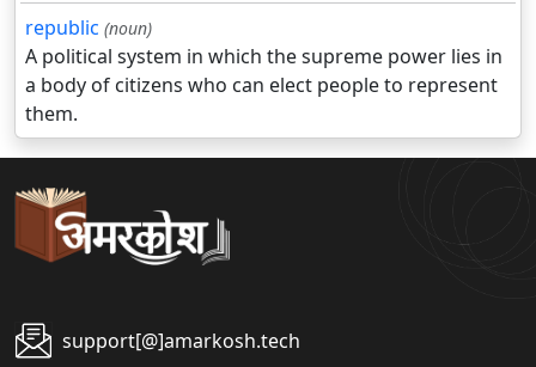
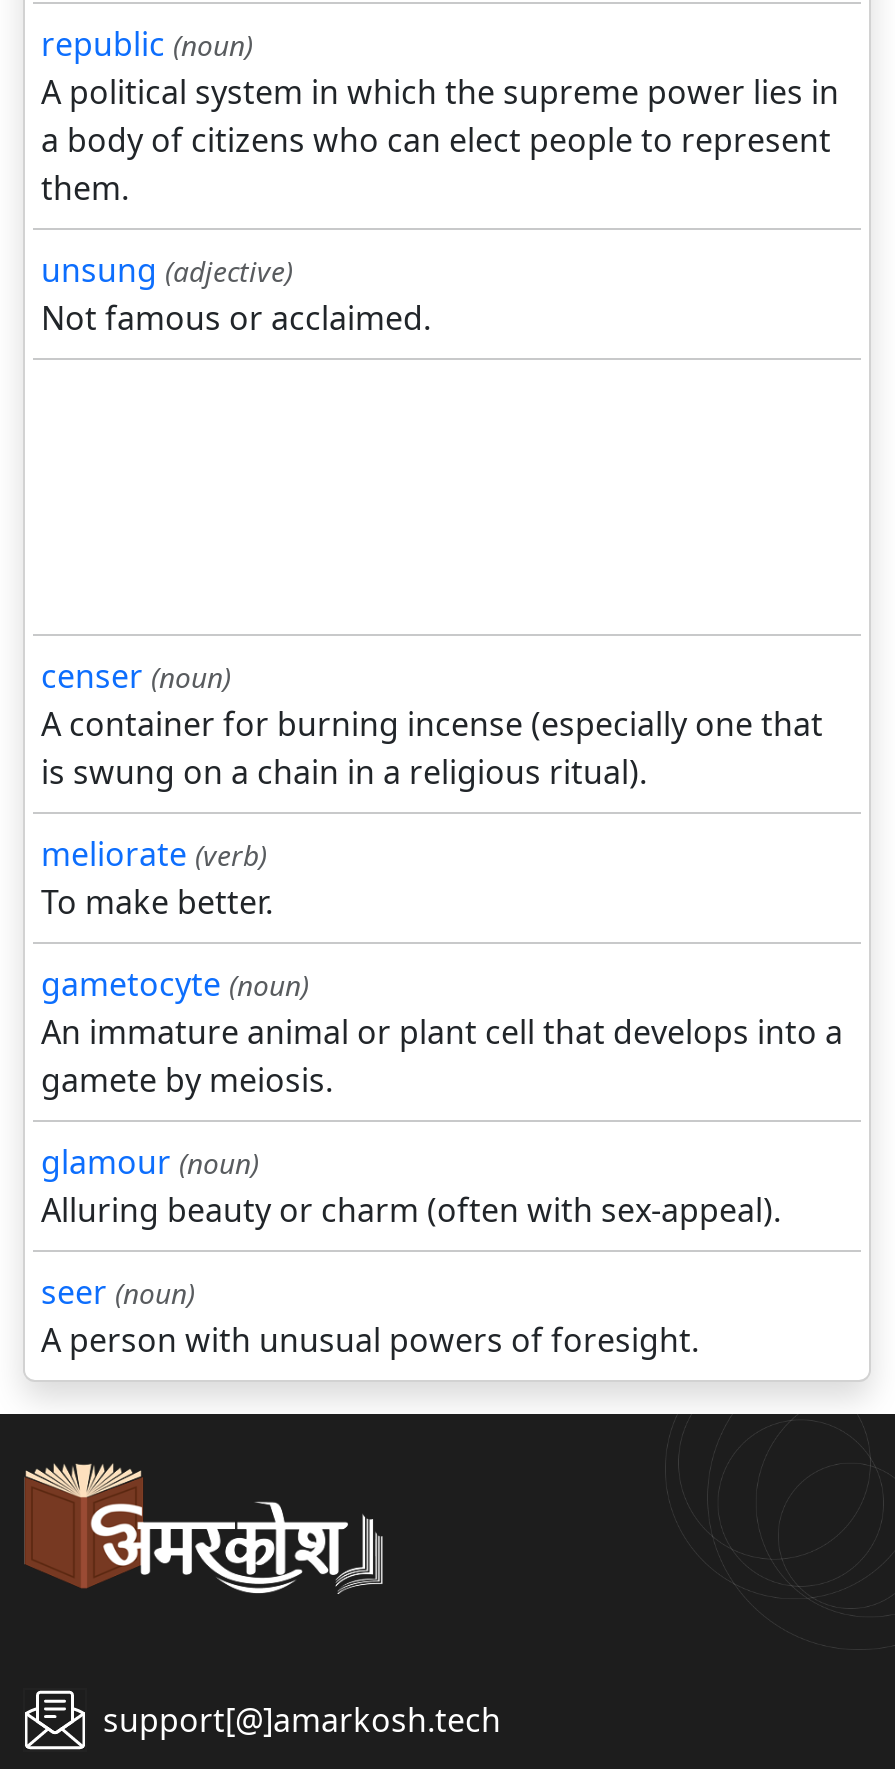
none -> [41,248,431,340] unsung (adjective) | Not famous or acclaimed.
none -> [41,654,843,1362] censer (noun) | A container for burning incense (especially one that | is swung on a chain in a religious ritual). | meliorate (verb) | To make better. | gametocyte (noun) | An immature animal or plant cell that develops into a | gamete by meiosis. | glamour (noun) | Alluring beauty or charm (often with sex-appeal). | seer (noun) | A person with unusual powers of foresight.

